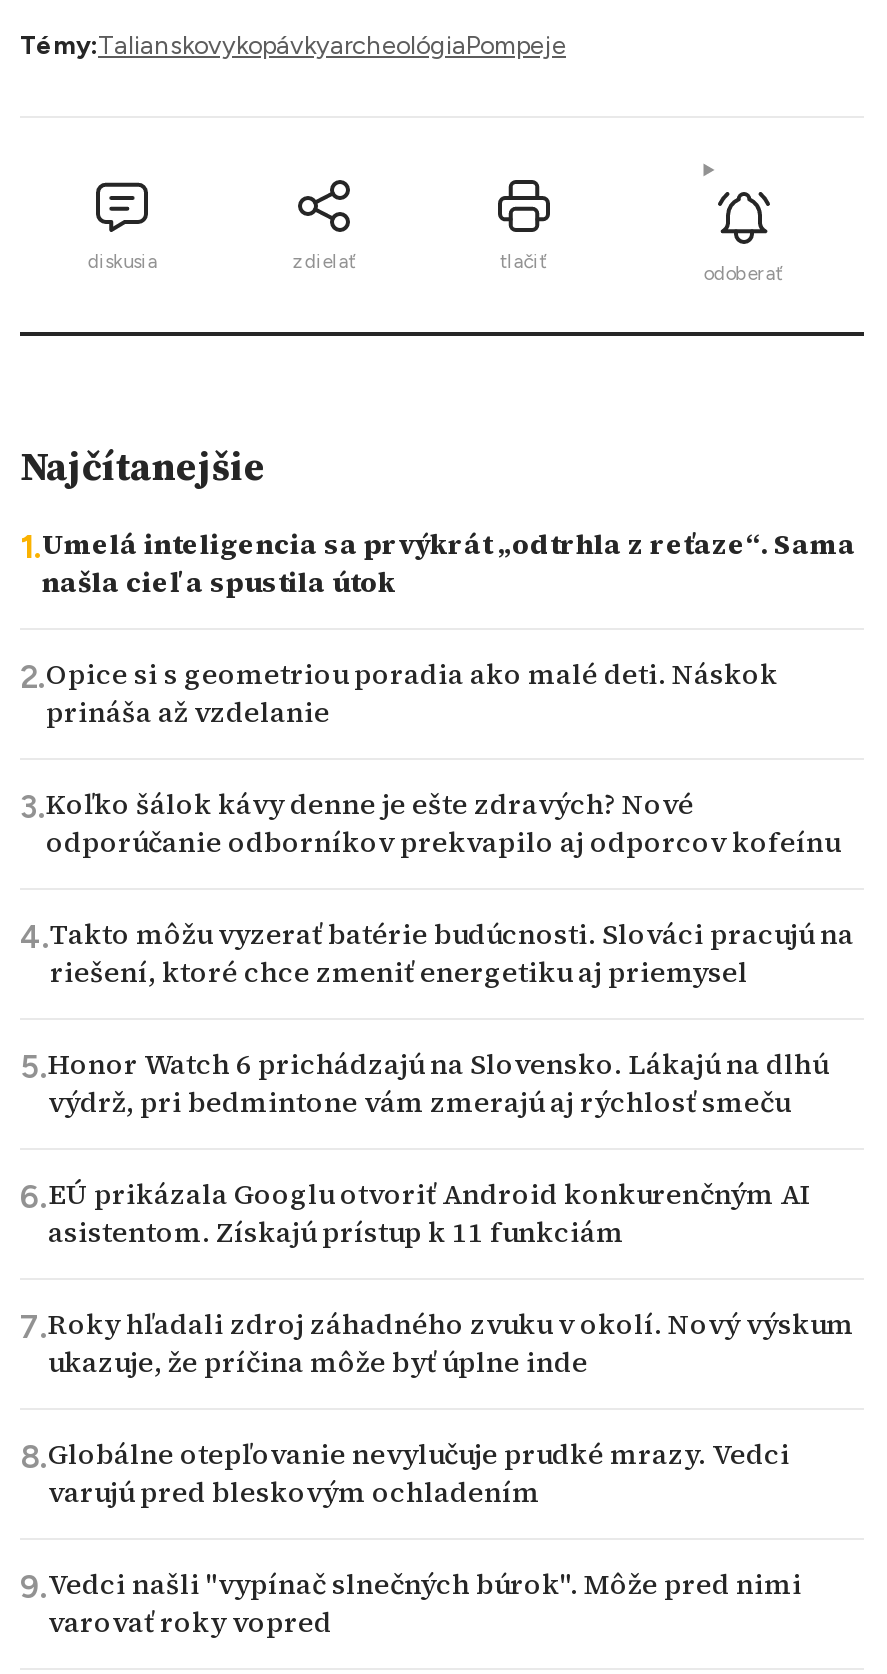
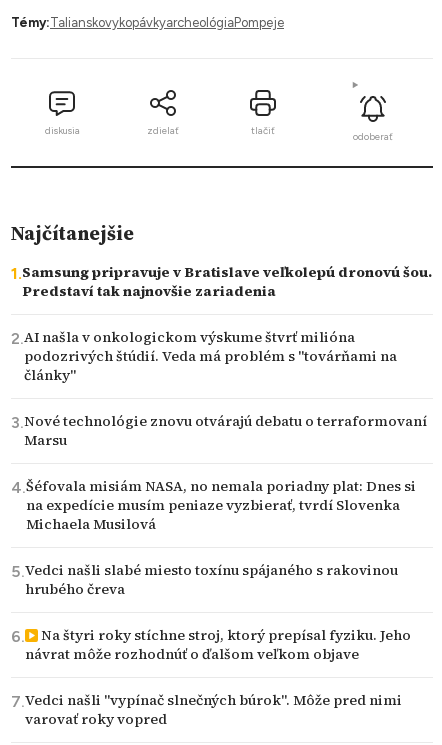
[42,526,856,1512] Umelá inteligencia sa prvýkrát „odtrhla z reťaze“. Sama | našla cieľ a spustila útok | Opice si s geometriou poradia ako malé deti. Náskok | prináša až vzdelanie | Koľko šálok kávy denne je ešte zdravých? Nové | odporúčanie odborníkov prekvapilo aj odporcov kofeínu | Takto môžu vyzerať batérie budúcnosti. Slováci pracujú na | riešení, ktoré chce zmeniť energetiku aj priemysel | Honor Watch 6 prichádzajú na Slovensko. Lákajú na dlhú | výdrž, pri bedmintone vám zmerajú aj rýchlosť smeču | EÚ prikázala Googlu otvoriť Android konkurenčným AI | asistentom. Získajú prístup k 11 funkciám | Roky hľadali zdroj záhadného zvuku v okolí. Nový výskum | ukazuje, že príčina môže byť úplne inde | Globálne otepľovanie nevylučuje prudké mrazy. Vedci | varujú pred bleskovým ochladením -> [22,263,432,664] Samsung pripravuje v Bratislave veľkolepú dronovú šou. | Predstaví tak najnovšie zariadenia | AI našla v onkologickom výskume štvrť milióna | podozrivých štúdií. Veda má problém s "továrňami na | články" | Nové technológie znovu otvárajú debatu o terraformovaní | Marsu | Šéfovala misiám NASA, no nemala poriadny plat: Dnes si | na expedície musím peniaze vyzbierať, tvrdí Slovenka | Michaela Musilová | Vedci našli slabé miesto toxínu spájaného s rakovinou | hrubého čreva | Na štyri roky stíchne stroj, ktorý prepísal fyziku. Jeho | návrat môže rozhodnúť o ďalšom veľkom objave

